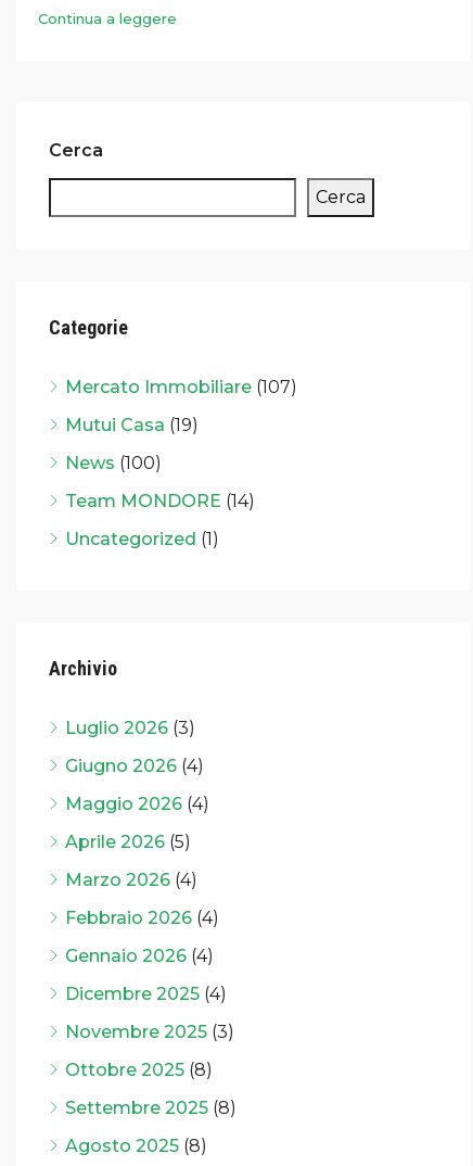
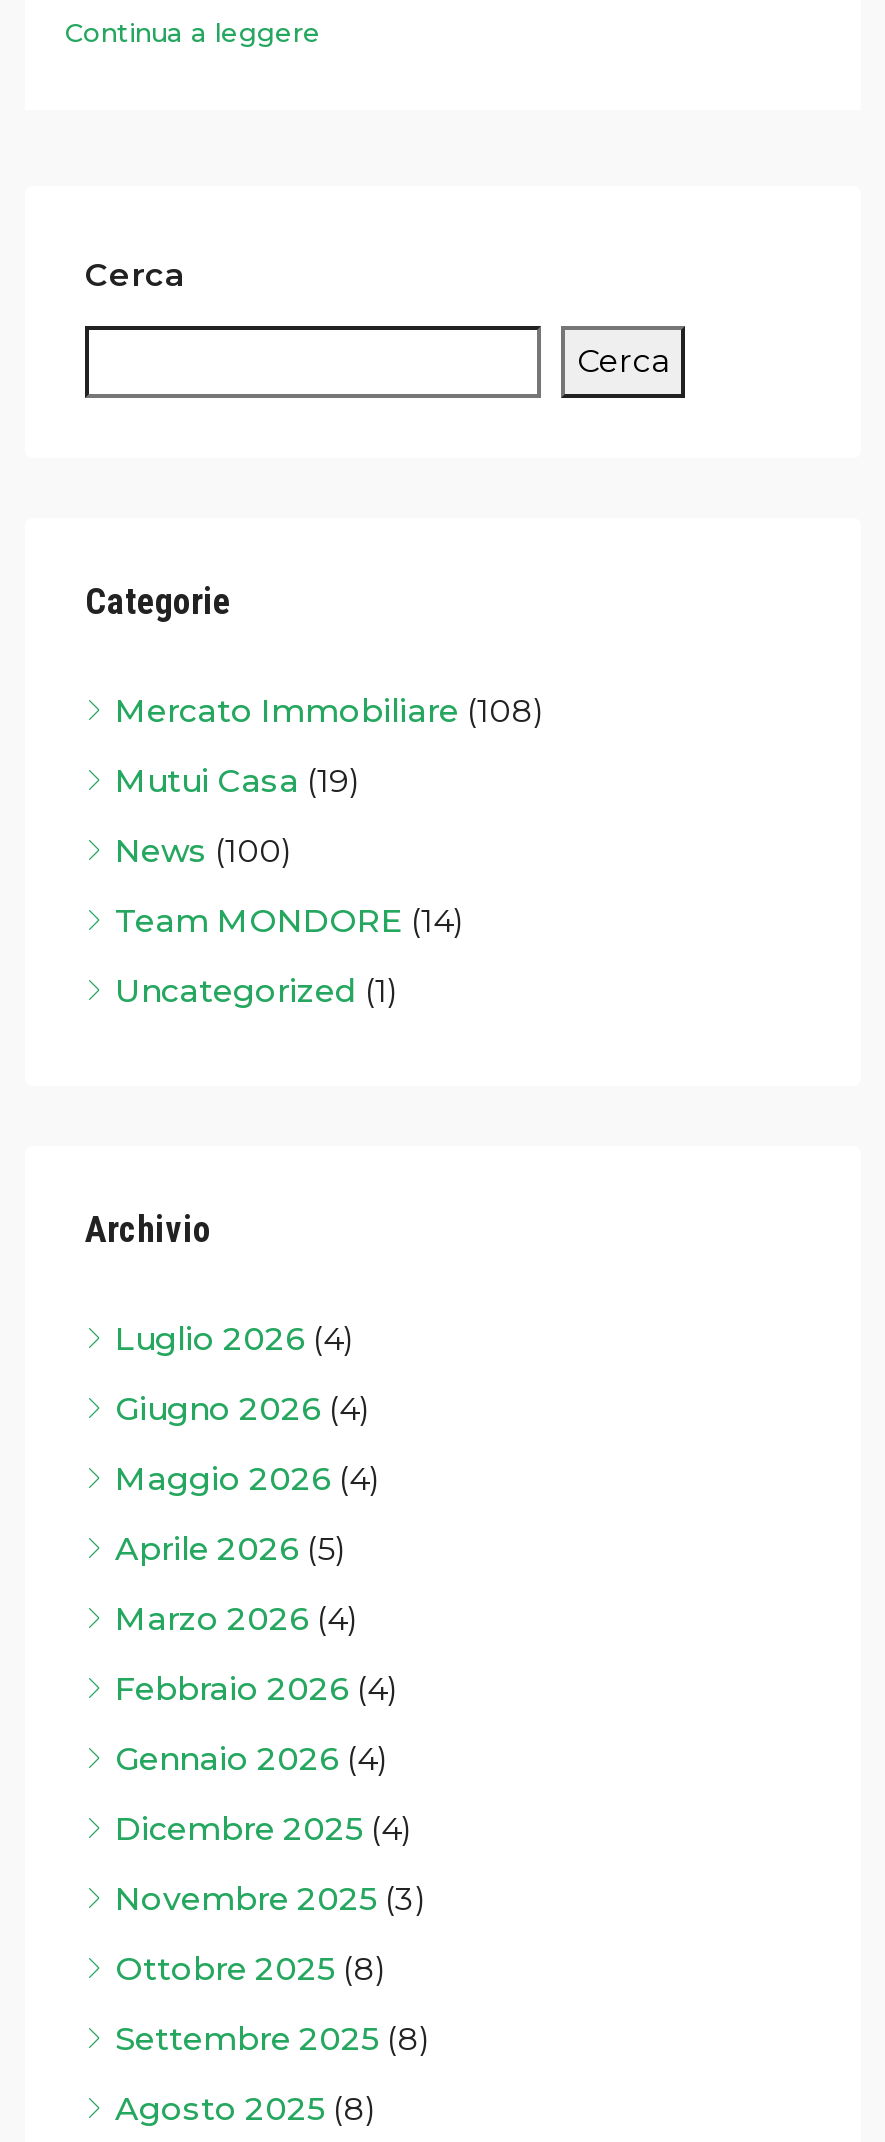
[65,377,297,397] Mercato Immobiliare (107) -> [115,692,545,730] Mercato Immobiliare (108)
[65,718,195,738] Luglio 2026 (3) -> [115,1320,355,1358] Luglio 2026 (4)

